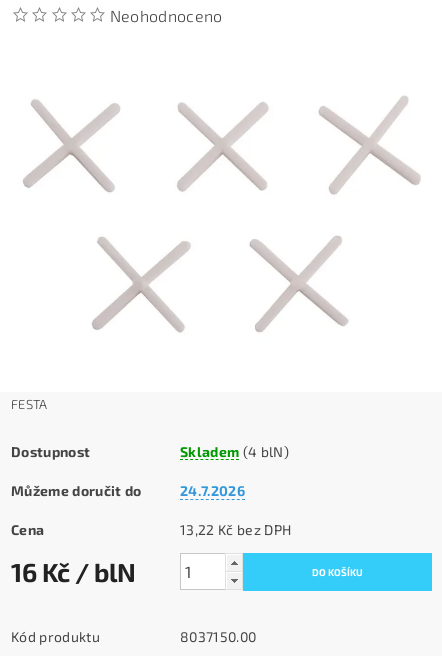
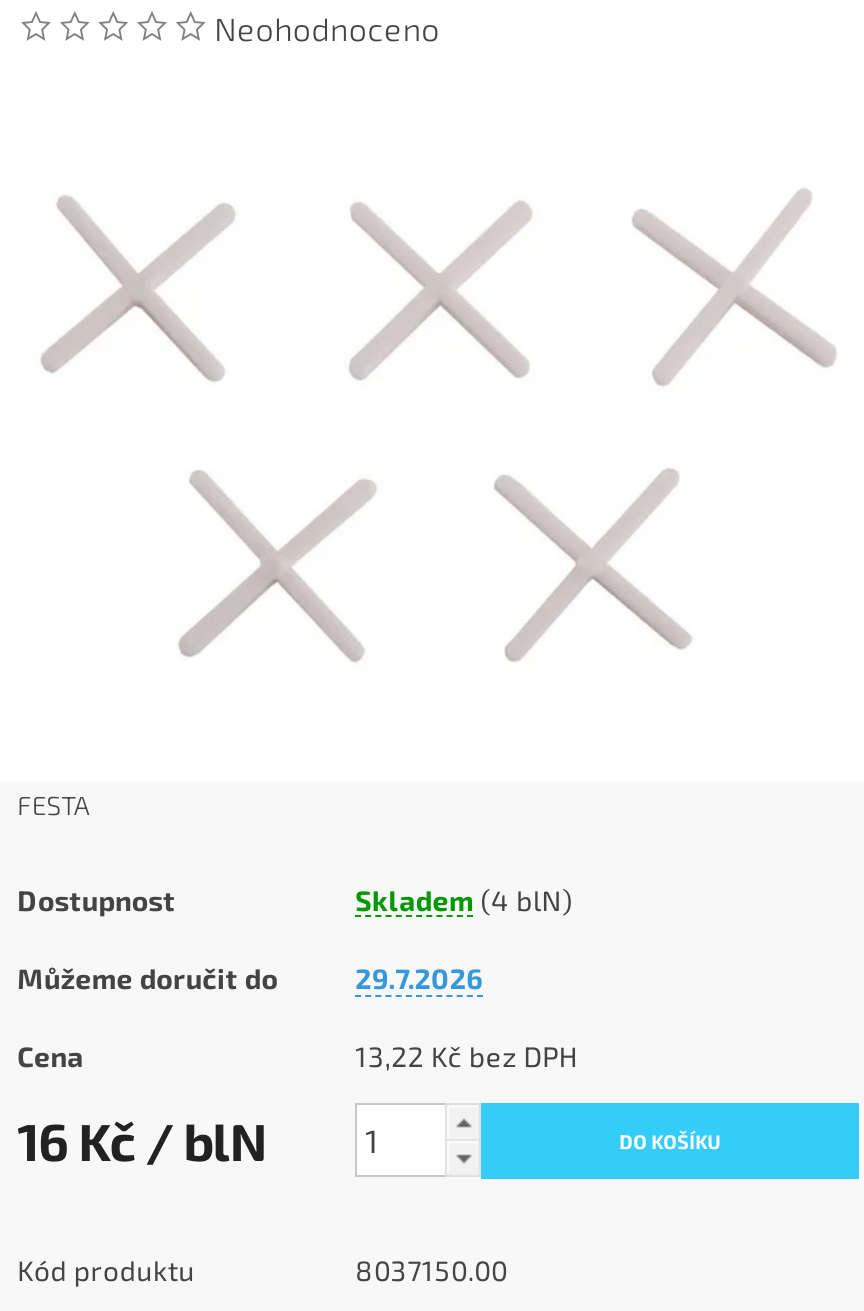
[180,481,245,498] 24.7.2026 -> [355,960,483,994] 29.7.2026

